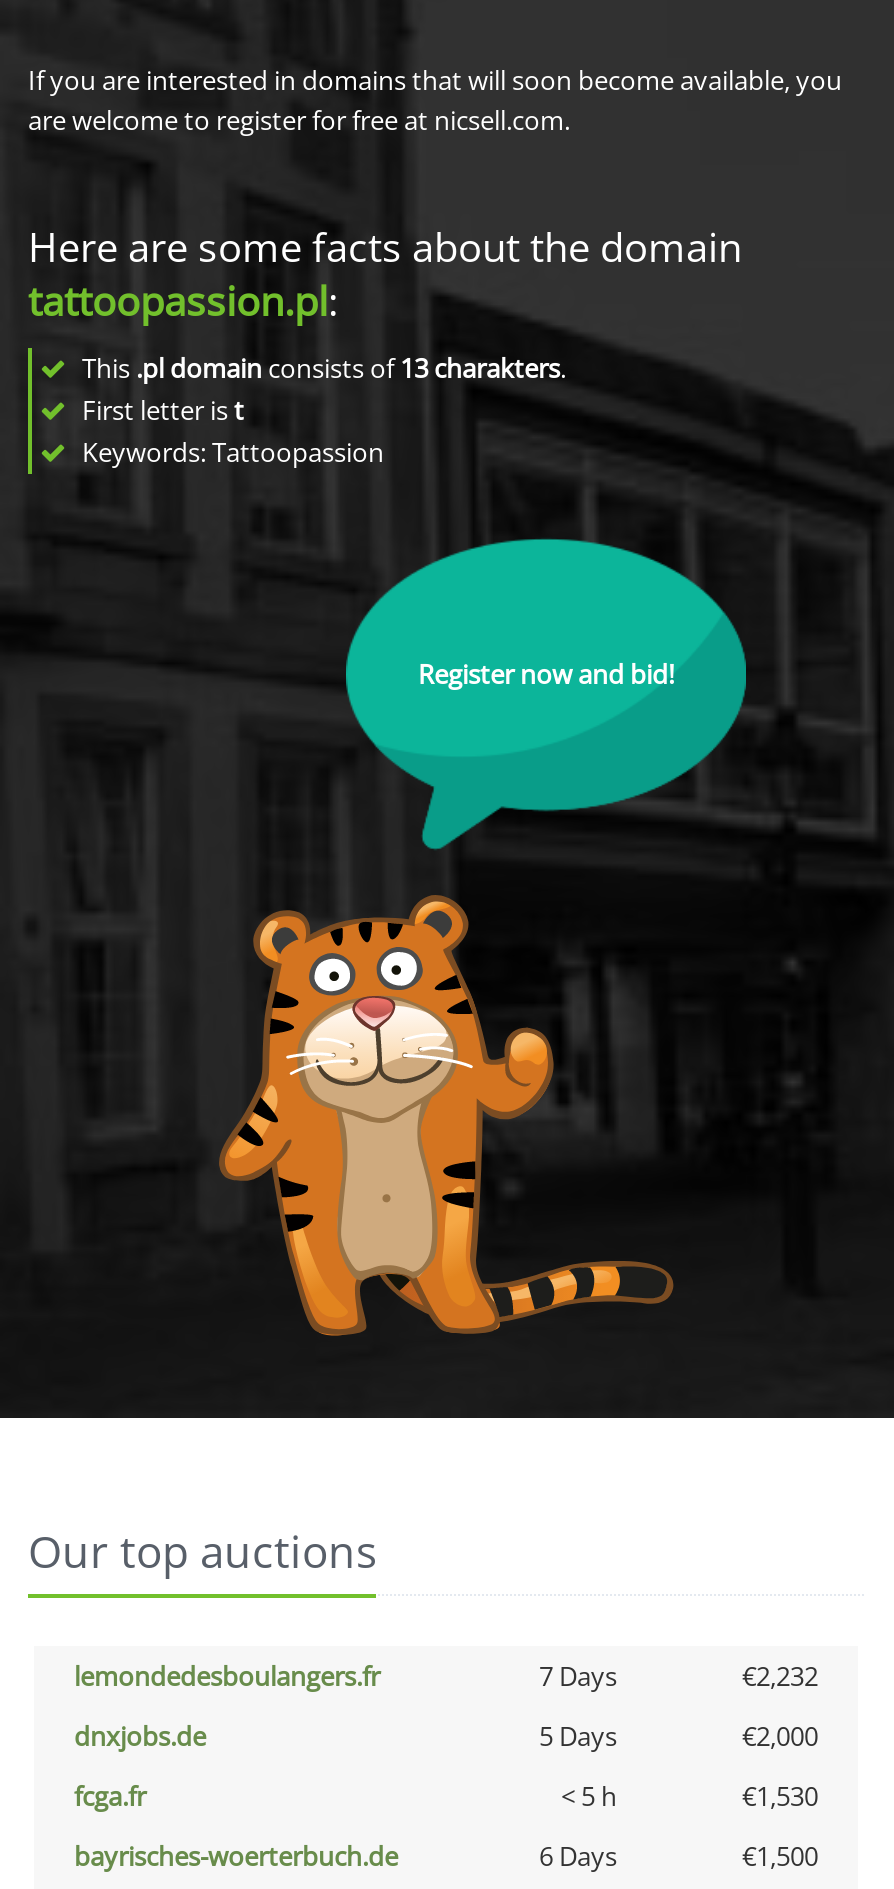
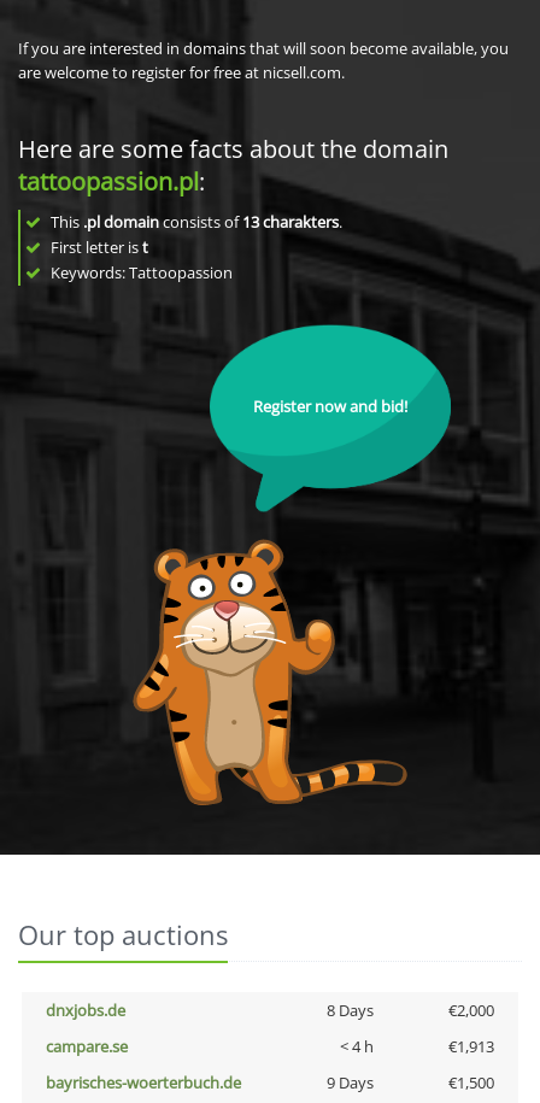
[74,1658,818,1694] lemondedesboulangers.fr | 7 Days | €2,232 -> none
[539,1718,617,1754] 5 Days -> [326,999,373,1021] 8 Days
[74,1778,818,1814] fcga.fr | < 5 h | €1,530 -> [46,1035,494,1057] campare.se | < 4 h | €1,913
[539,1838,617,1874] 6 Days -> [326,1072,373,1093] 9 Days

